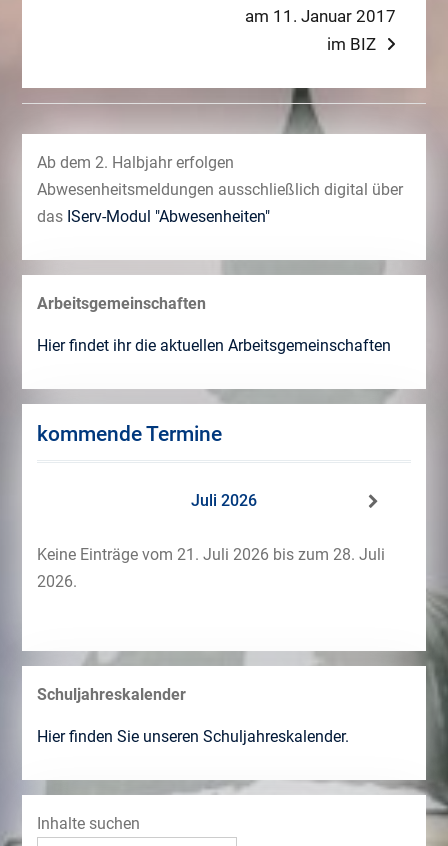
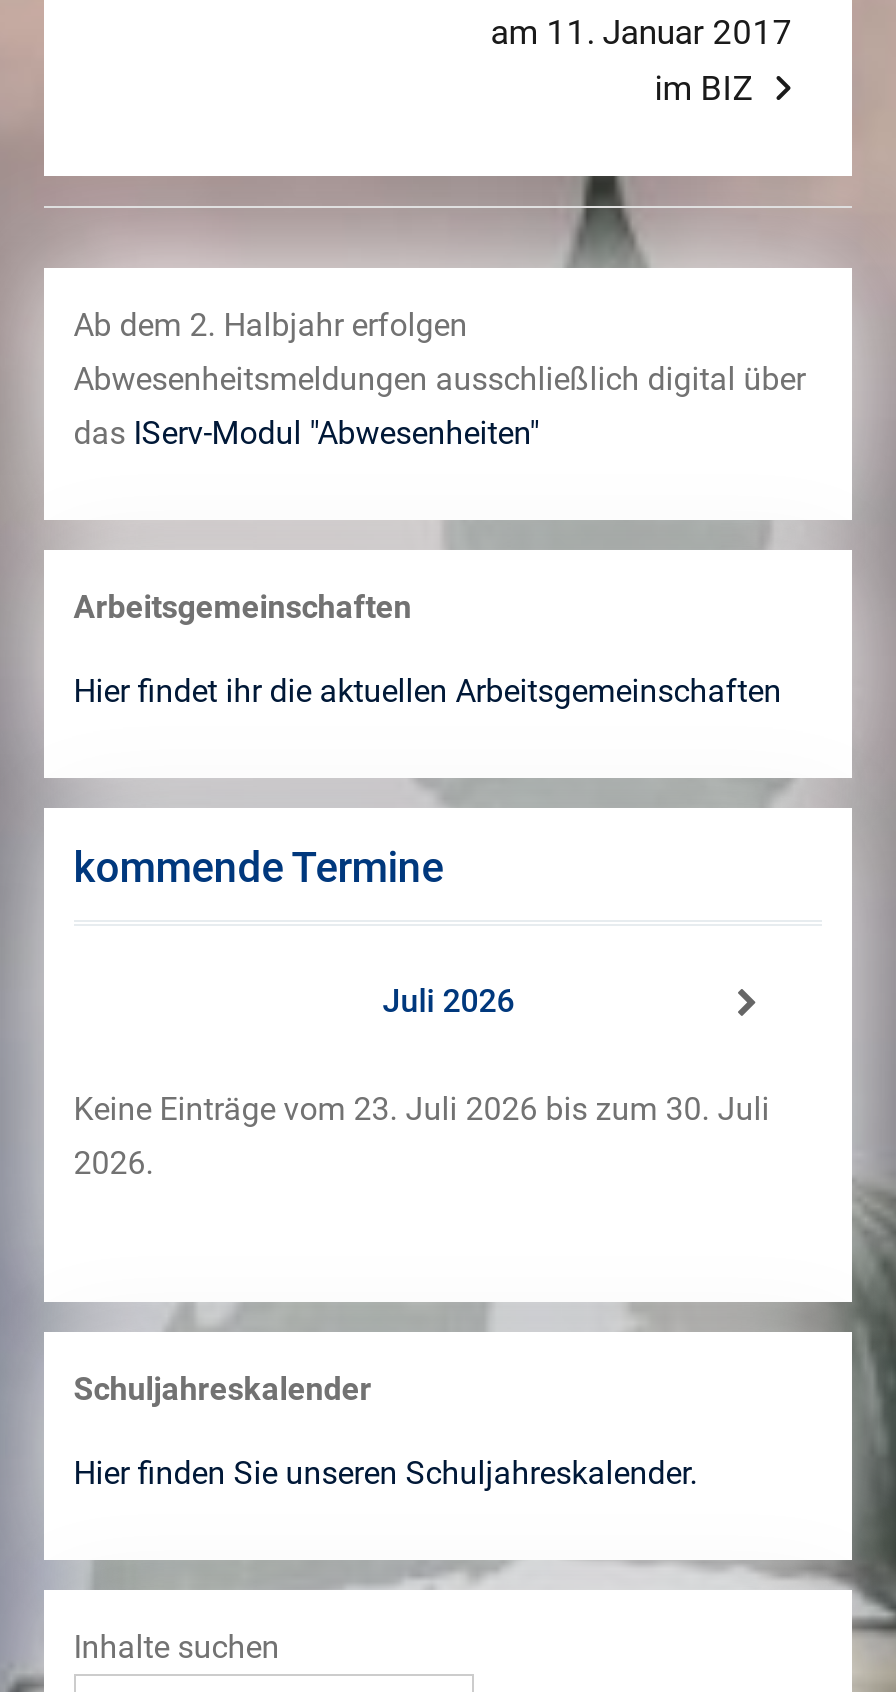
[37,545,385,564] Keine Einträge vom 21. Juli 2026 bis zum 28. Juli -> [73,1090,769,1128] Keine Einträge vom 23. Juli 2026 bis zum 30. Juli

